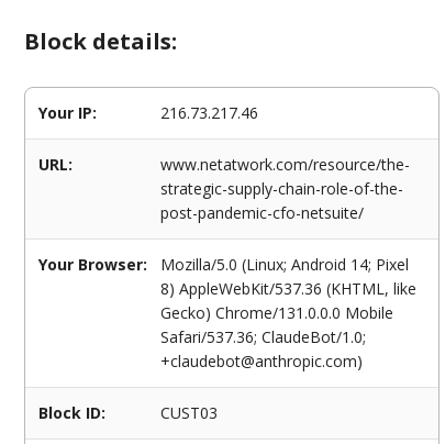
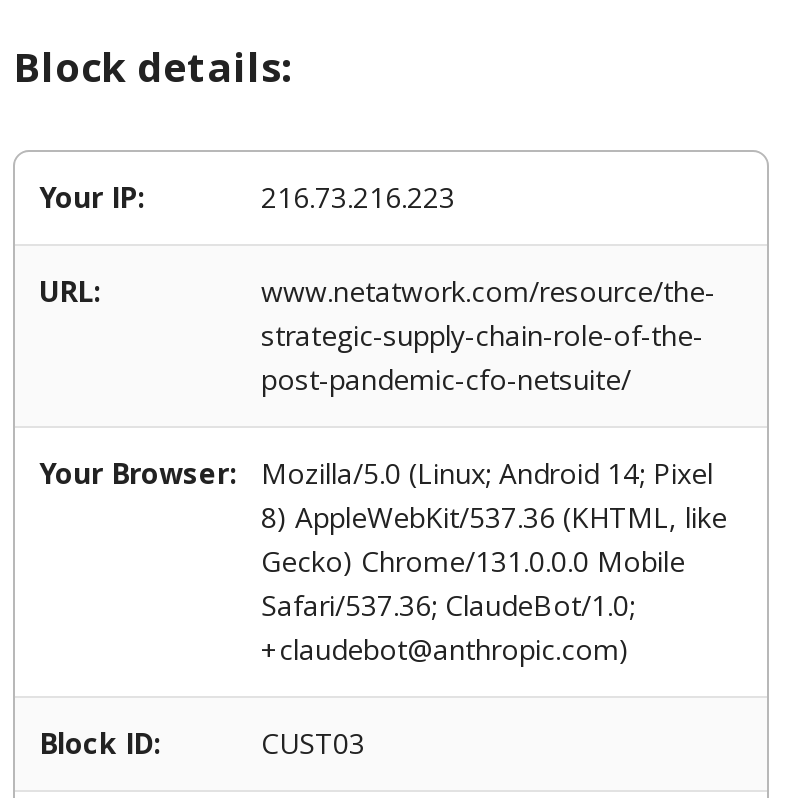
[160,102,258,123] 216.73.217.46 -> [261,178,455,216] 216.73.216.223

